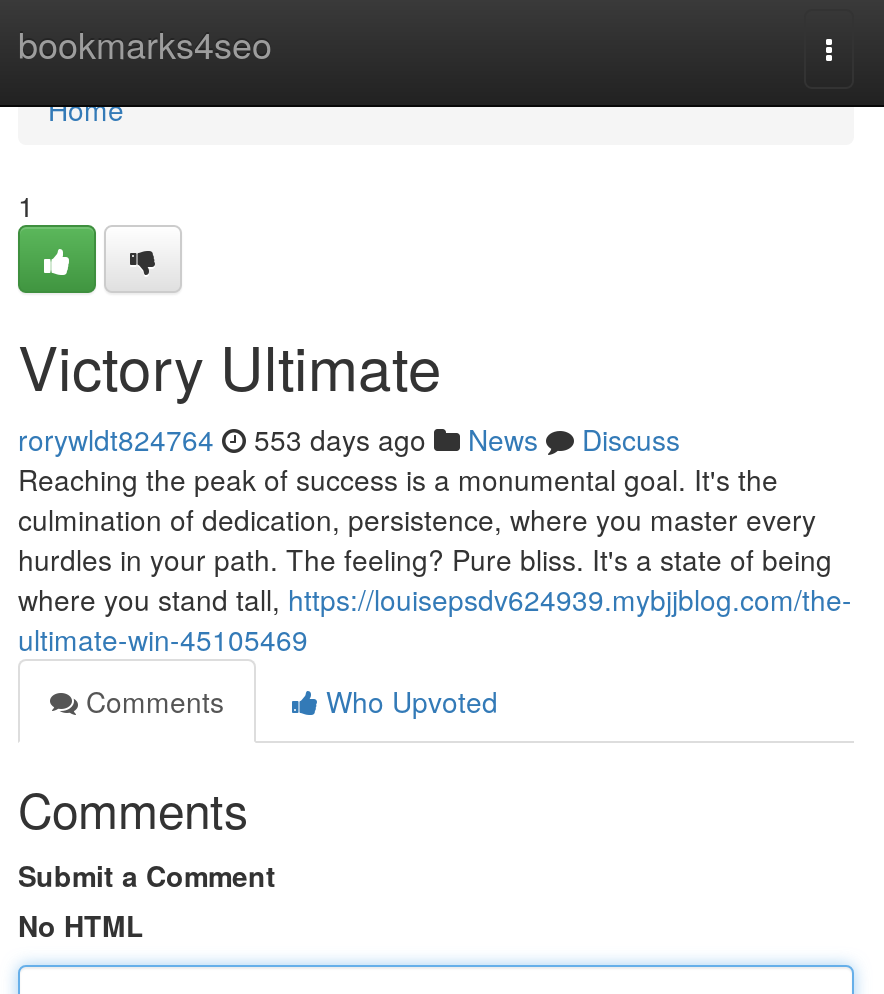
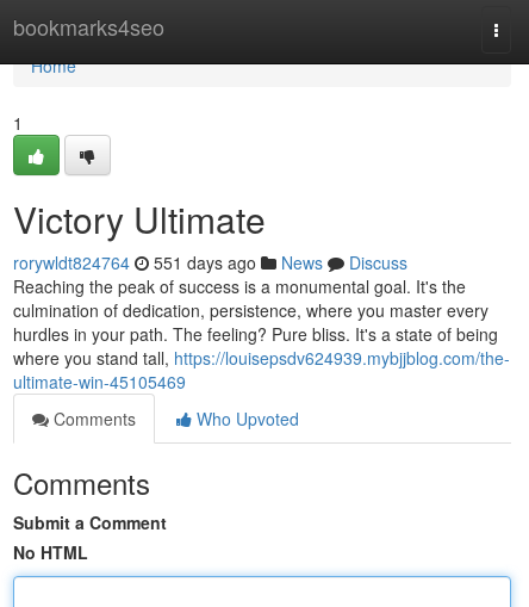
[18,419,680,459] rorywldt824764 553 days ago News Discuss -> [13,250,407,274] rorywldt824764 551 days ago News Discuss

